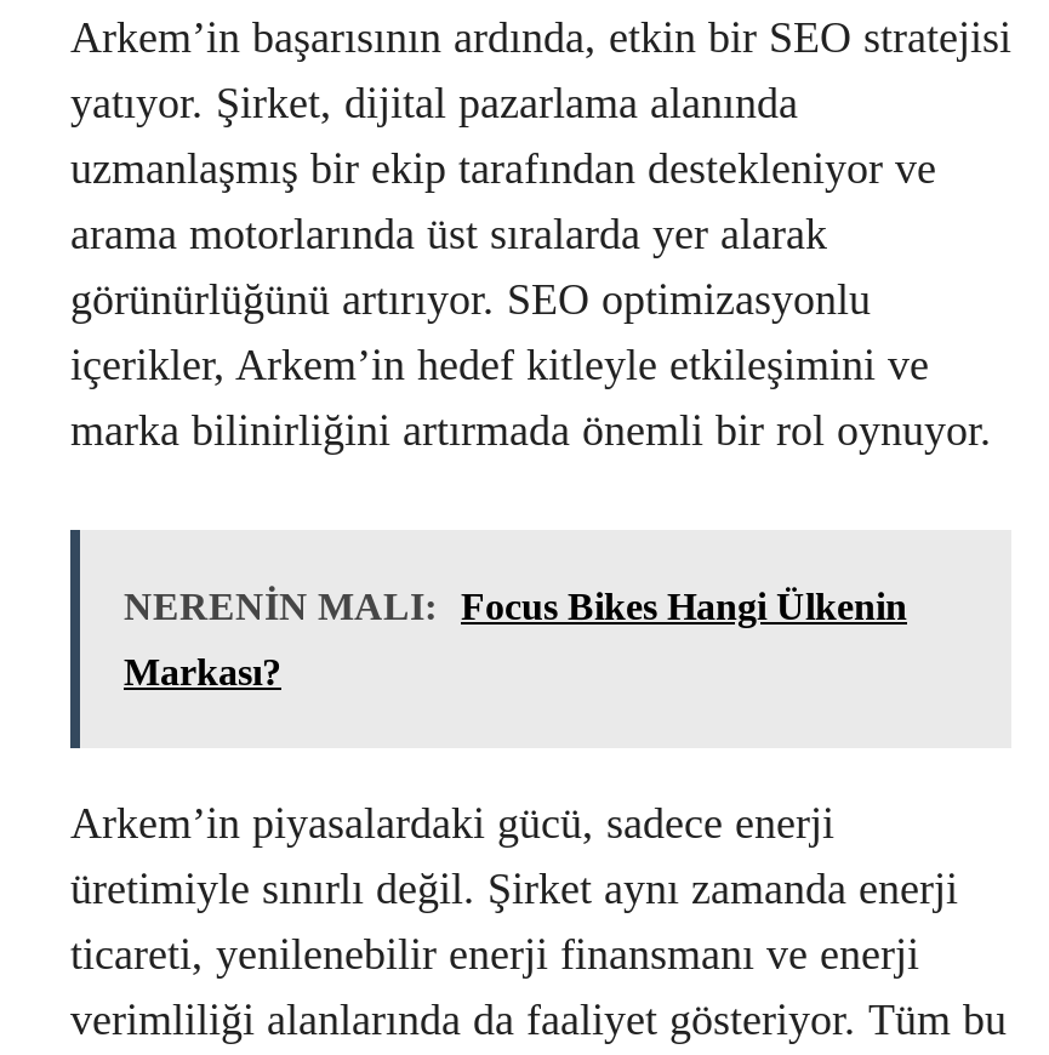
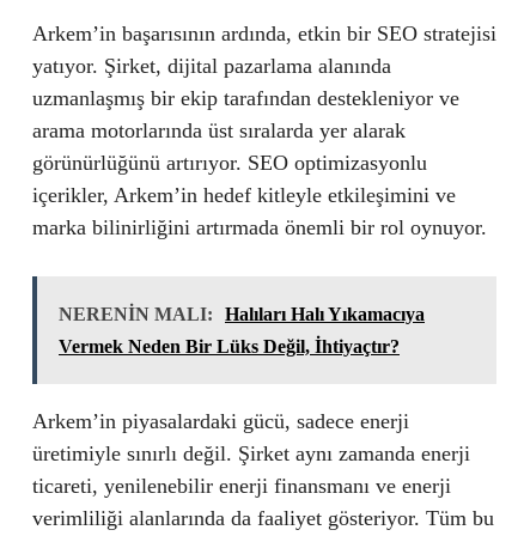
[124,586,907,627] NERENİN MALI: Focus Bikes Hangi Ülkenin -> [59,304,425,324] NERENİN MALI: Halıları Halı Yıkamacıya
[124,651,281,692] Markası? -> [59,336,400,357] Vermek Neden Bir Lüks Değil, İhtiyaçtır?

